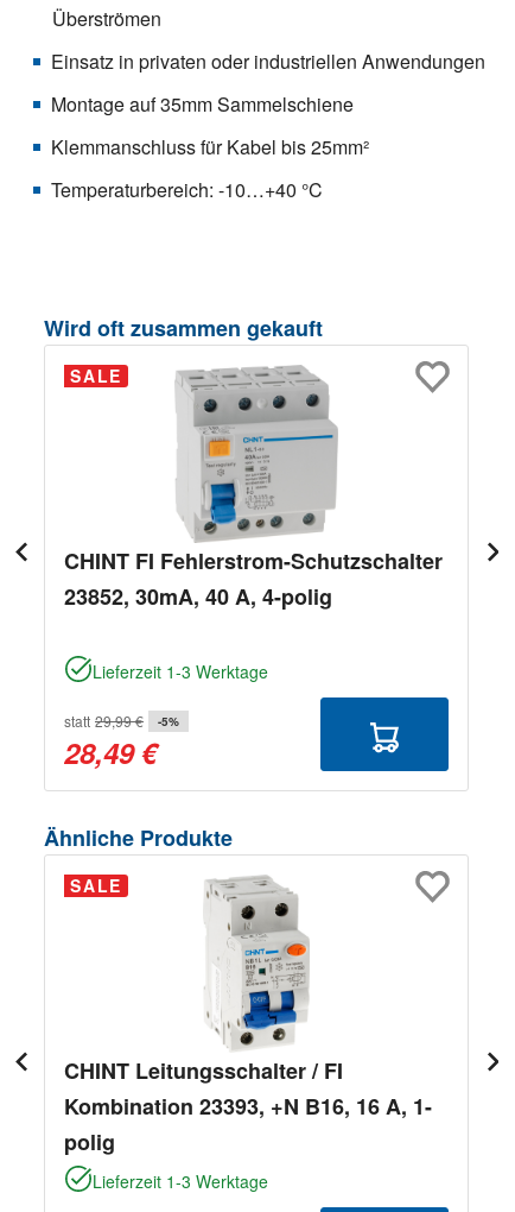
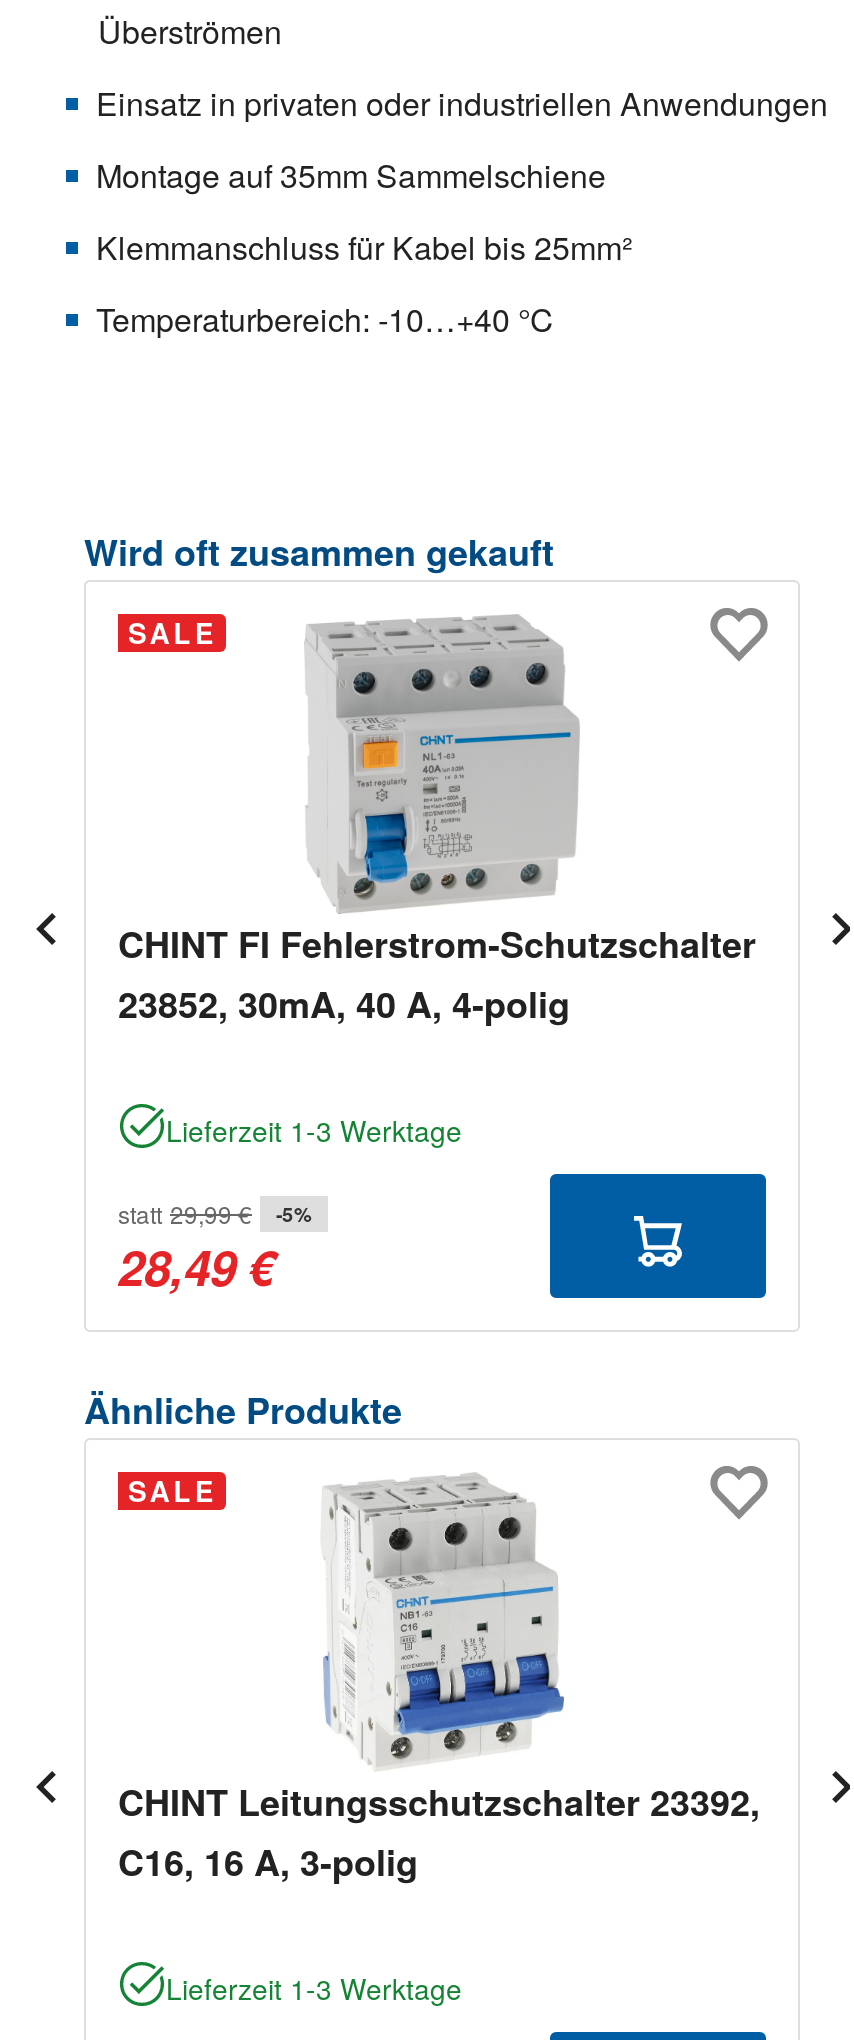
[64,876,432,1157] [image] | CHINT Leitungsschalter / FI | Kombination 23393, +N B16, 16 A, 1- | polig -> [118,1472,760,1888] [image] | CHINT Leitungsschutzschalter 23392, | C16, 16 A, 3-polig

